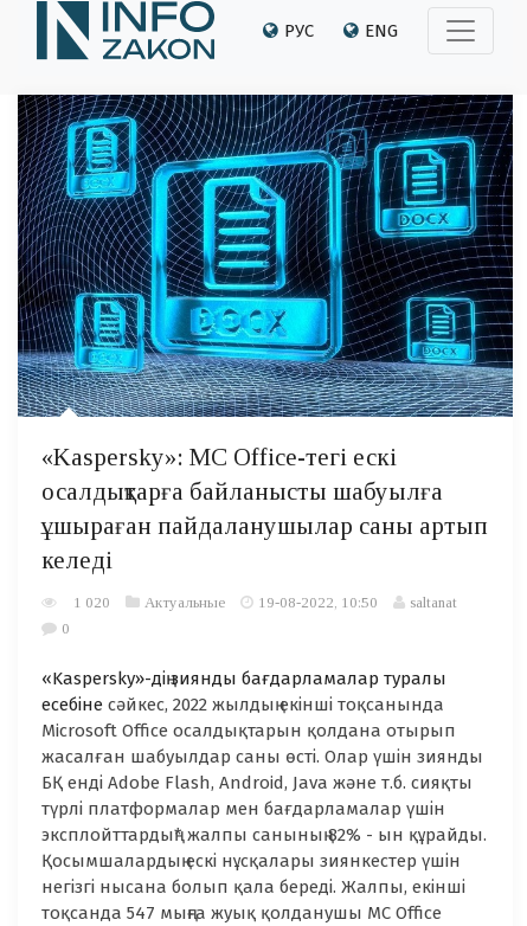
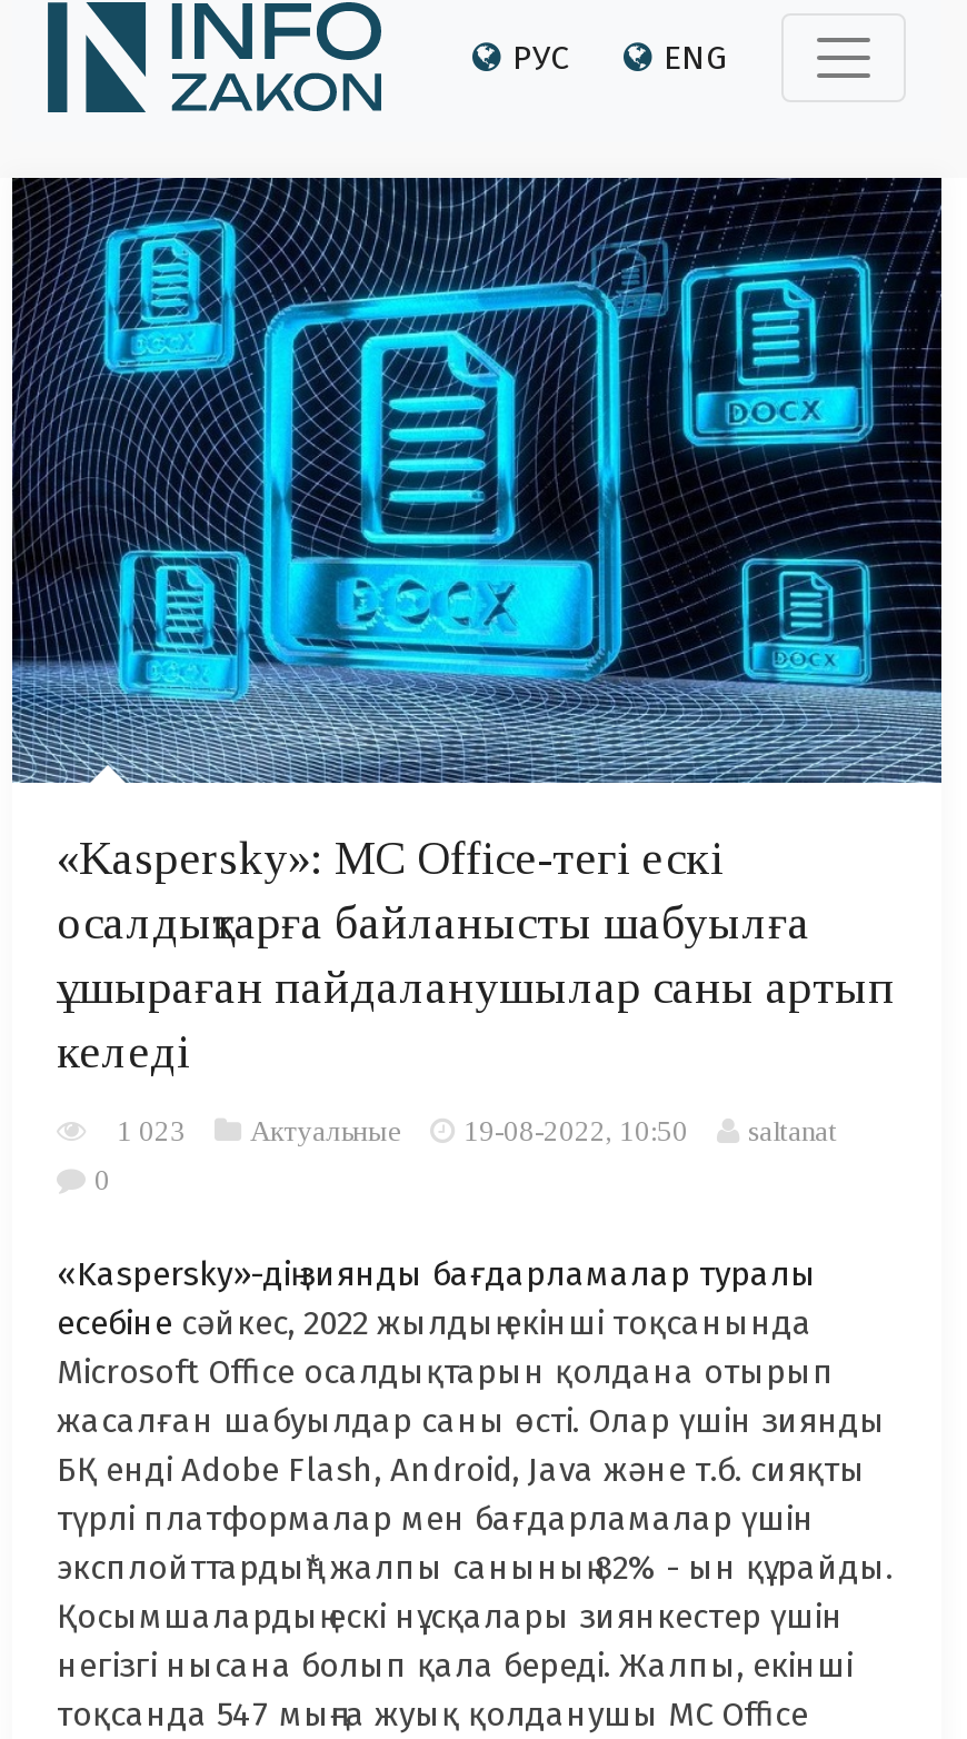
[73,593,457,611] 1 020 Актуальные 19-08-2022, 10:50 saltanat -> [117,1114,837,1147] 1 023 Актуальные 19-08-2022, 10:50 saltanat

